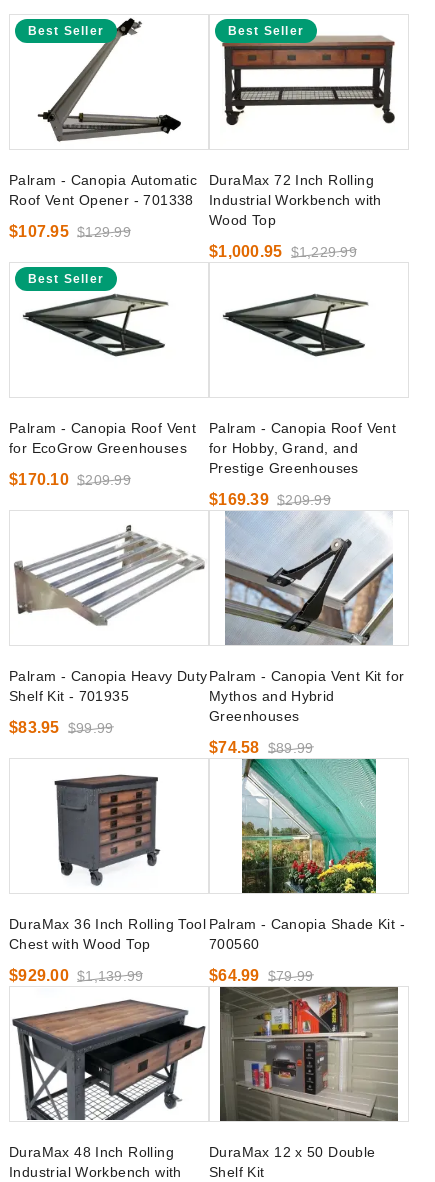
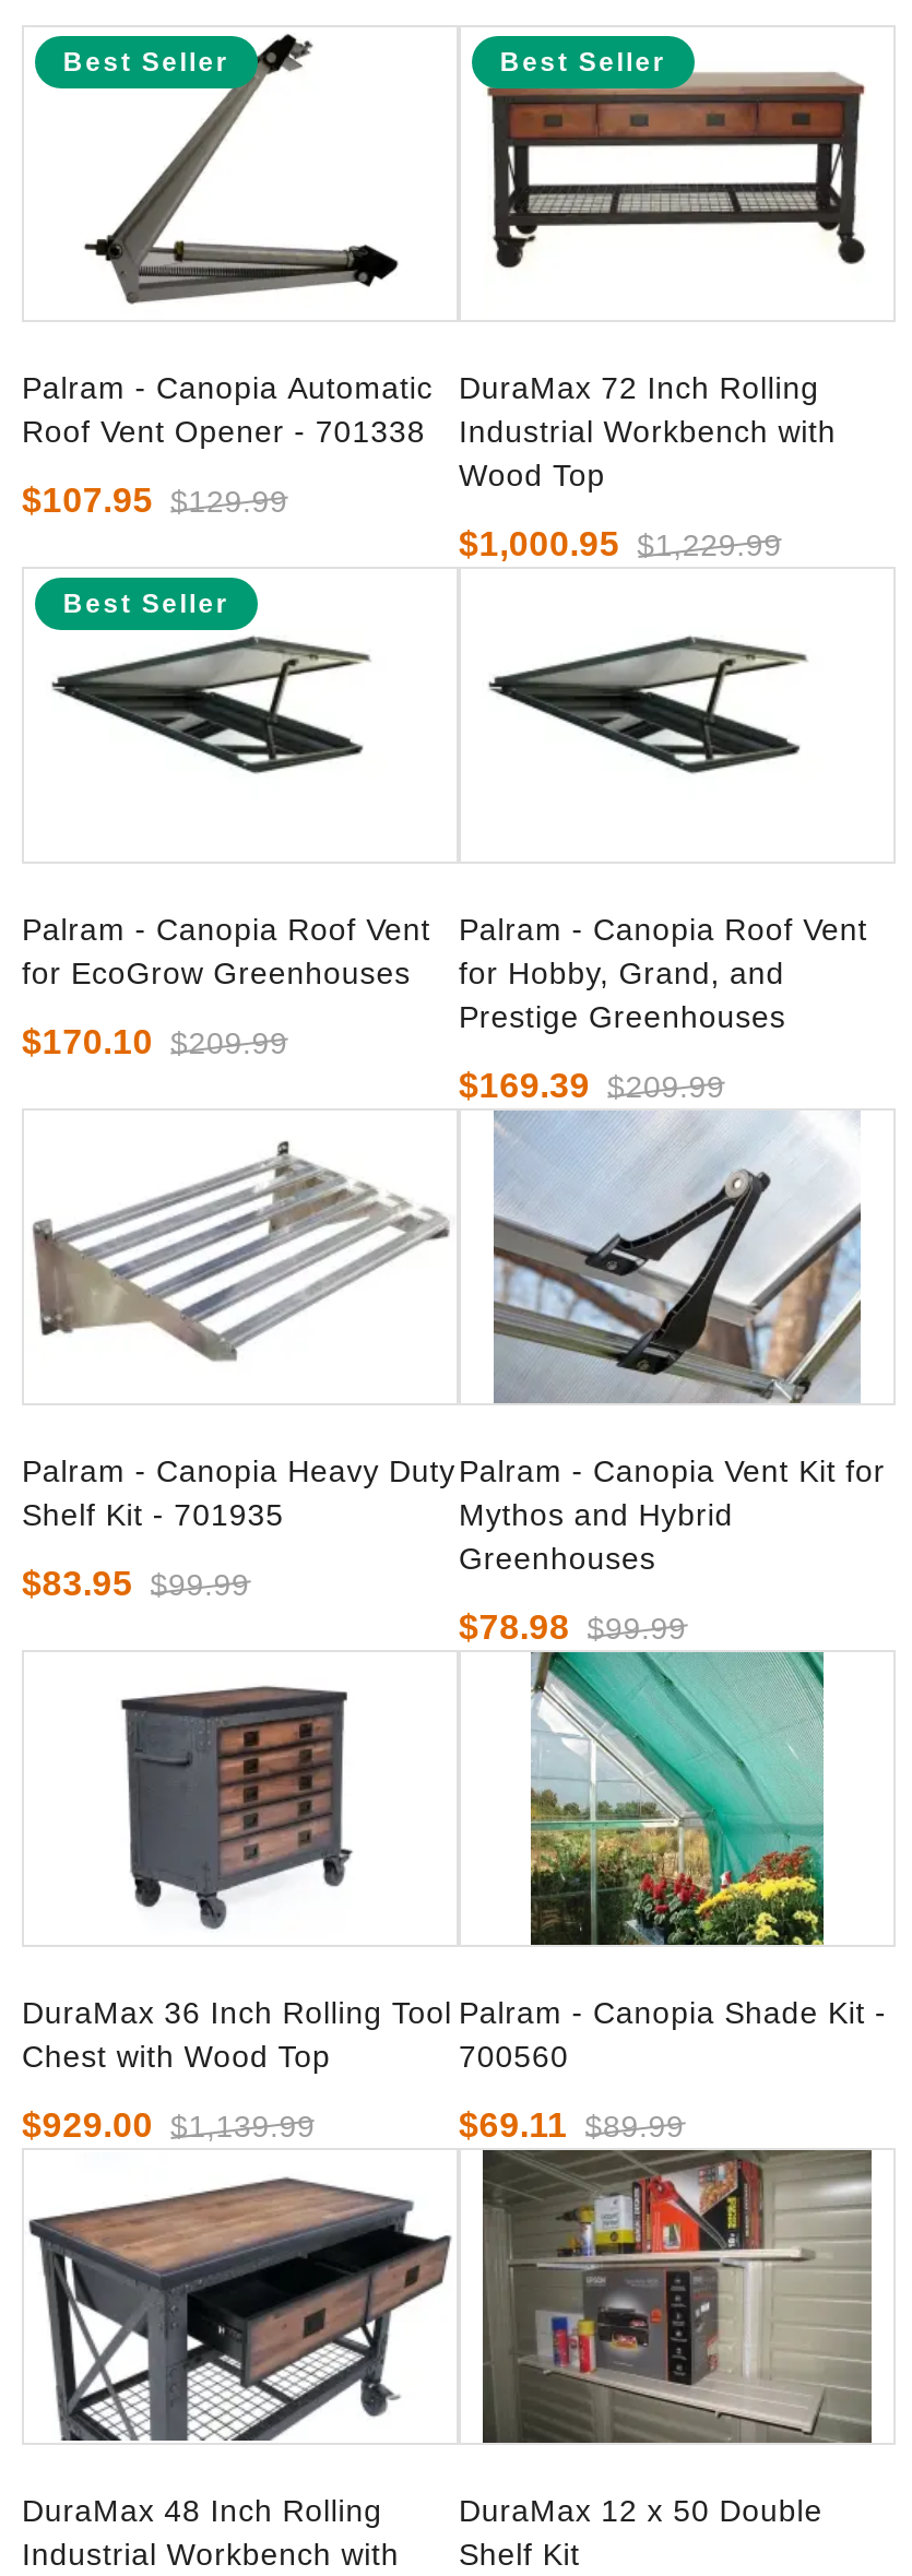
[209,739,313,756] $74.58 $89.99 -> [459,1608,686,1646] $78.98 $99.99
[209,967,313,984] $64.99 $79.99 -> [459,2106,684,2144] $69.11 $89.99

